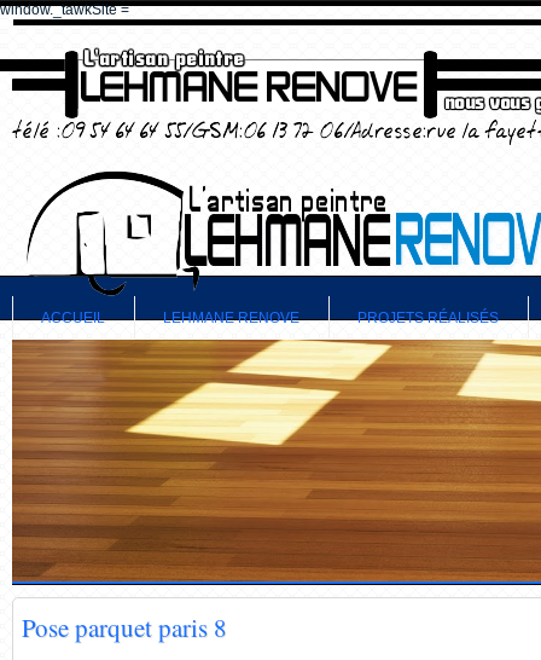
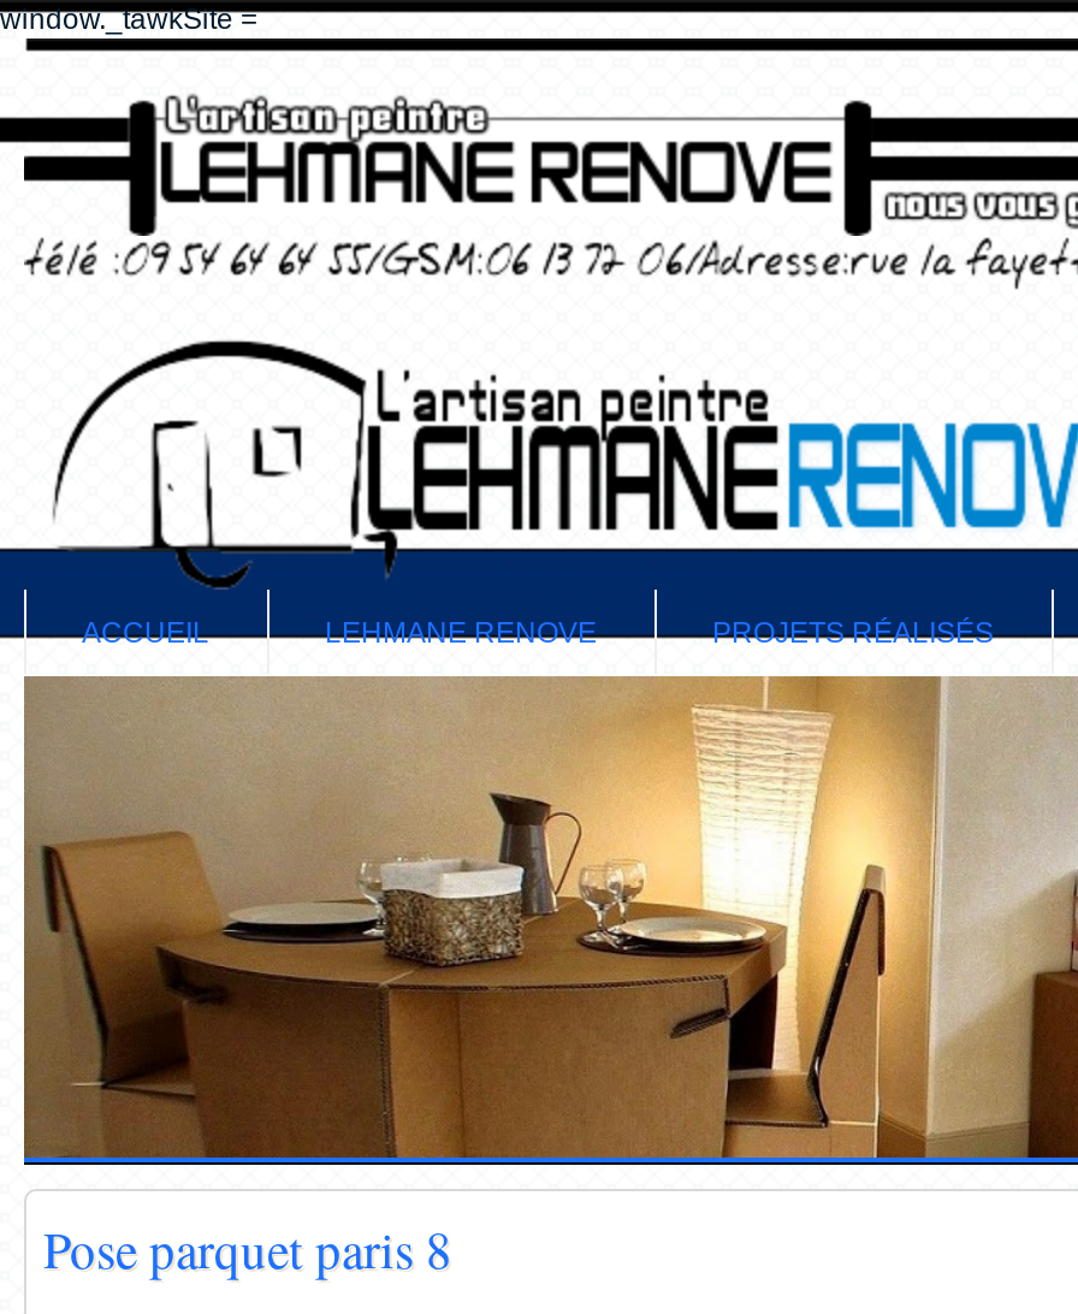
[12,340,537,583] [image] -> [24,676,1071,1158] [image]

